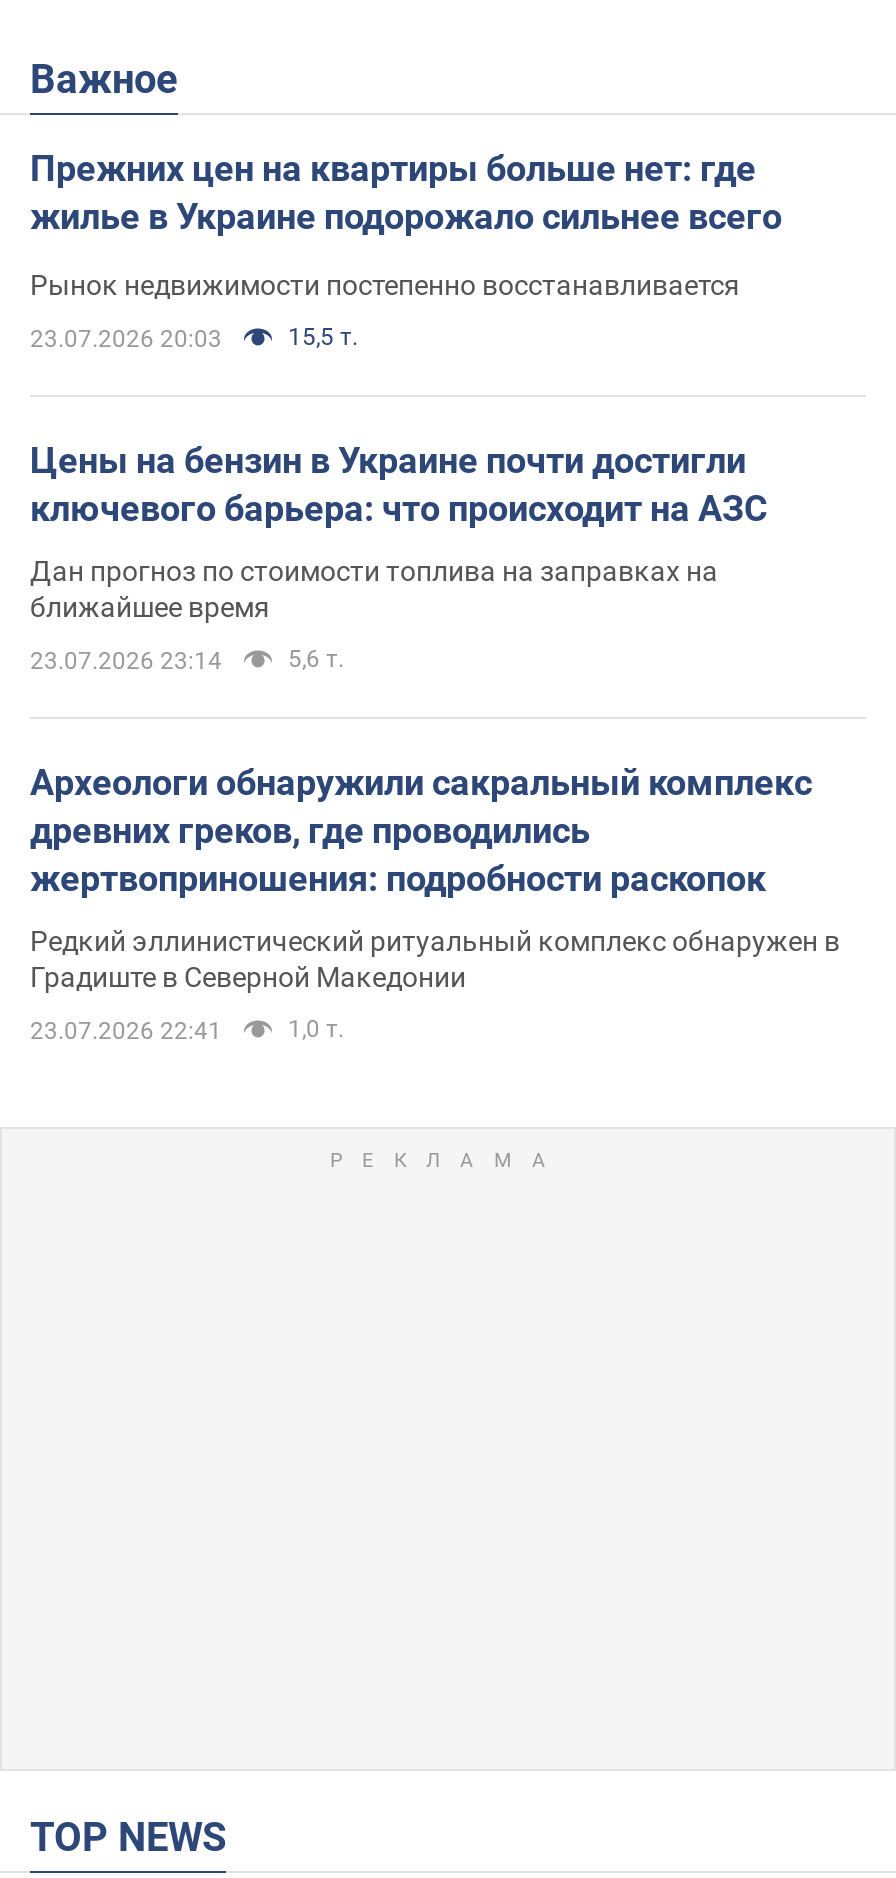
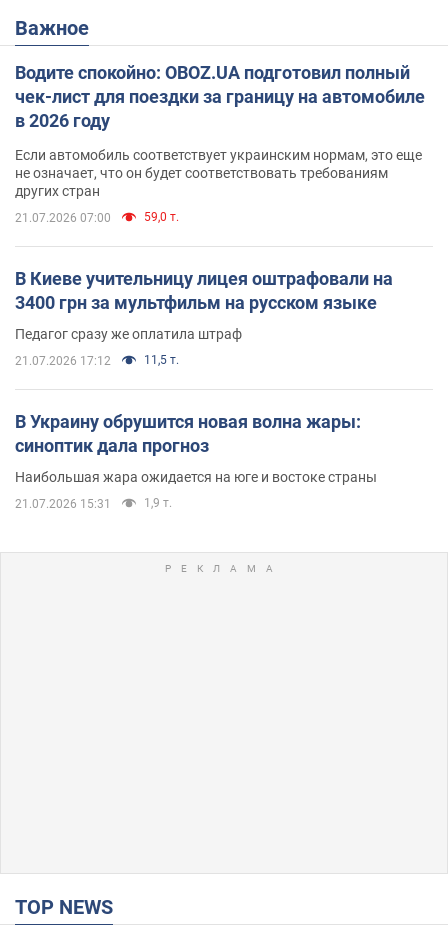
[30,148,782,238] Прежних цен на квартиры больше нет: где | жилье в Украине подорожало сильнее всего -> [15,62,425,131] Водите спокойно: OBOZ.UA подготовил полный | чек-лист для поездки за границу на автомобиле | в 2026 году
[30,270,740,302] Рынок недвижимости постепенно восстанавливается -> [15,147,422,199] Если автомобиль соответствует украинским нормам, это еще | не означает, что он будет соответствовать требованиям | других стран
[30,324,358,354] 23.07.2026 20:03 | 15,5 т. -> [15,210,179,225] 21.07.2026 07:00 | 59,0 т.
[30,440,768,530] Цены на бензин в Украине почти достигли | ключевого барьера: что происходит на АЗС -> [15,268,393,313] В Киеве учительницу лицея оштрафовали на | 3400 грн за мультфильм на русском языке
[30,556,718,624] Дан прогноз по стоимости топлива на заправках на | ближайшее время -> [15,326,242,342] Педагог сразу же оплатила штраф
[30,646,344,676] 23.07.2026 23:14 | 5,6 т. -> [15,353,179,368] 21.07.2026 17:12 | 11,5 т.
[30,762,812,900] Археологи обнаружили сакральный комплекс | древних греков, где проводились | жертвоприношения: подробности раскопок -> [15,411,361,456] В Украину обрушится новая волна жары: | синоптик дала прогноз
[30,926,840,994] Редкий эллинистический ритуальный комплекс обнаружен в | Градиште в Северной Македонии -> [15,469,377,485] Наибольшая жара ожидается на юге и востоке страны
[30,1016,344,1046] 23.07.2026 22:41 | 1,0 т. -> [15,496,172,511] 21.07.2026 15:31 | 1,9 т.

